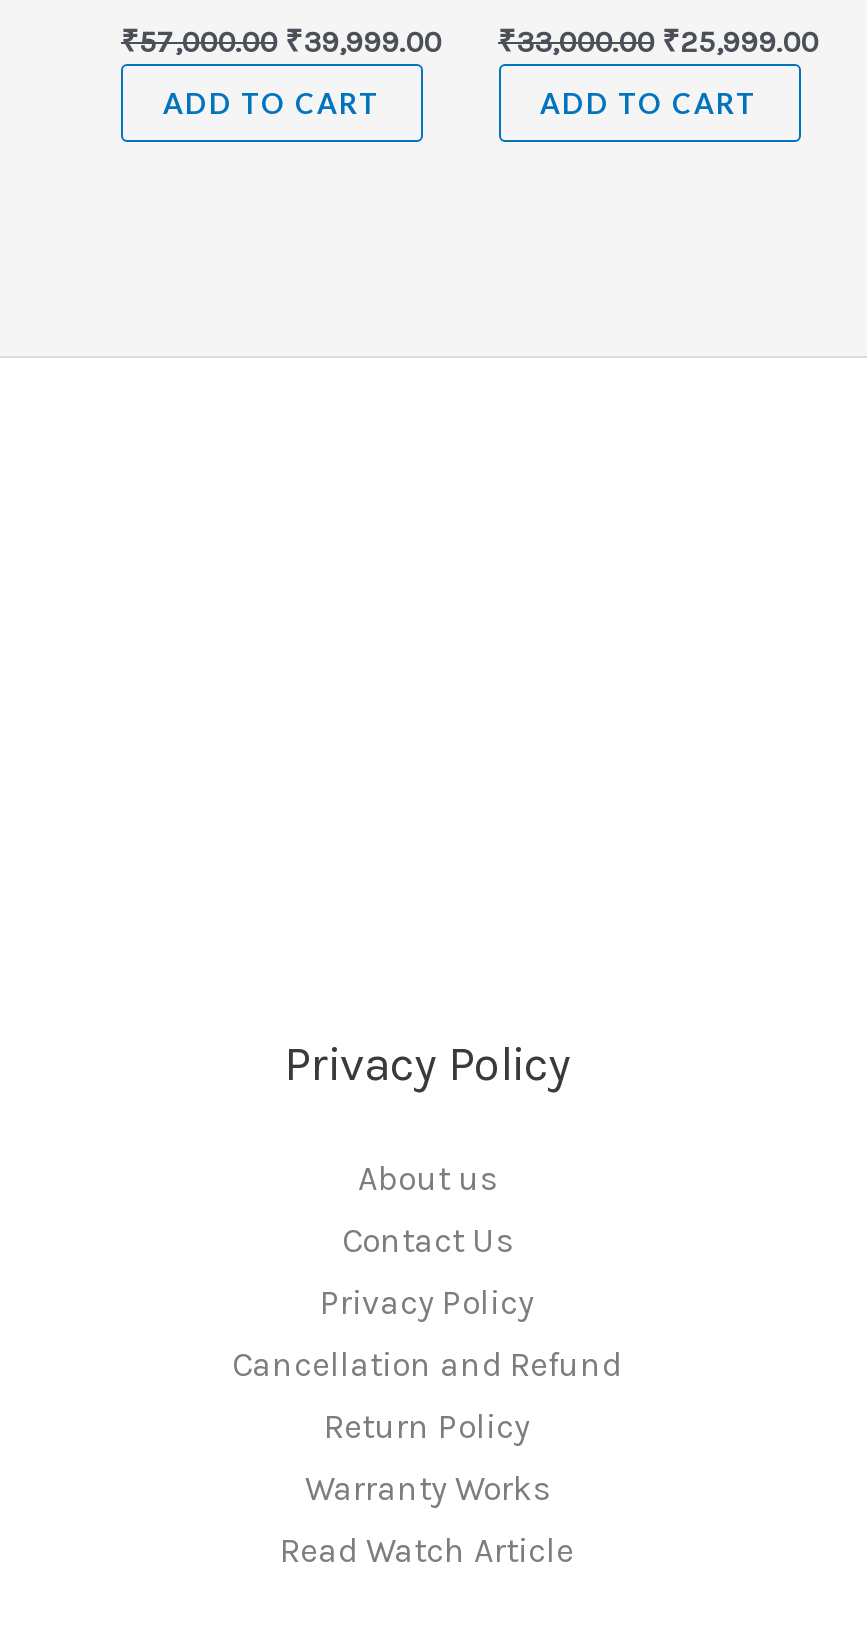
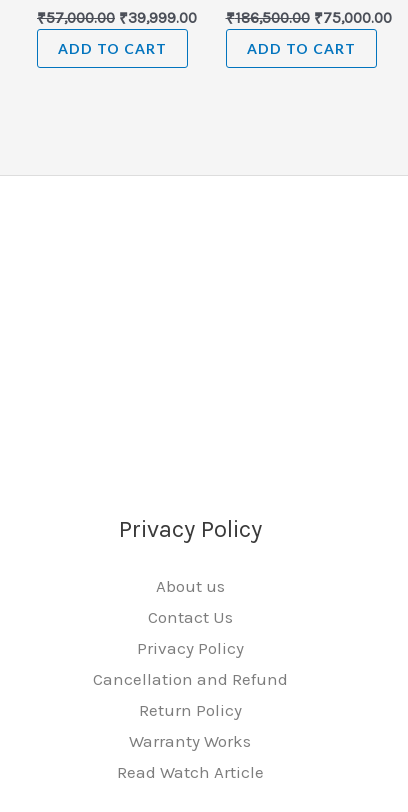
[498,24,654,60] ₹33,000.00 -> [225,9,309,27] ₹186,500.00
[662,24,818,60] ₹25,999.00 -> [313,9,391,27] ₹75,000.00

